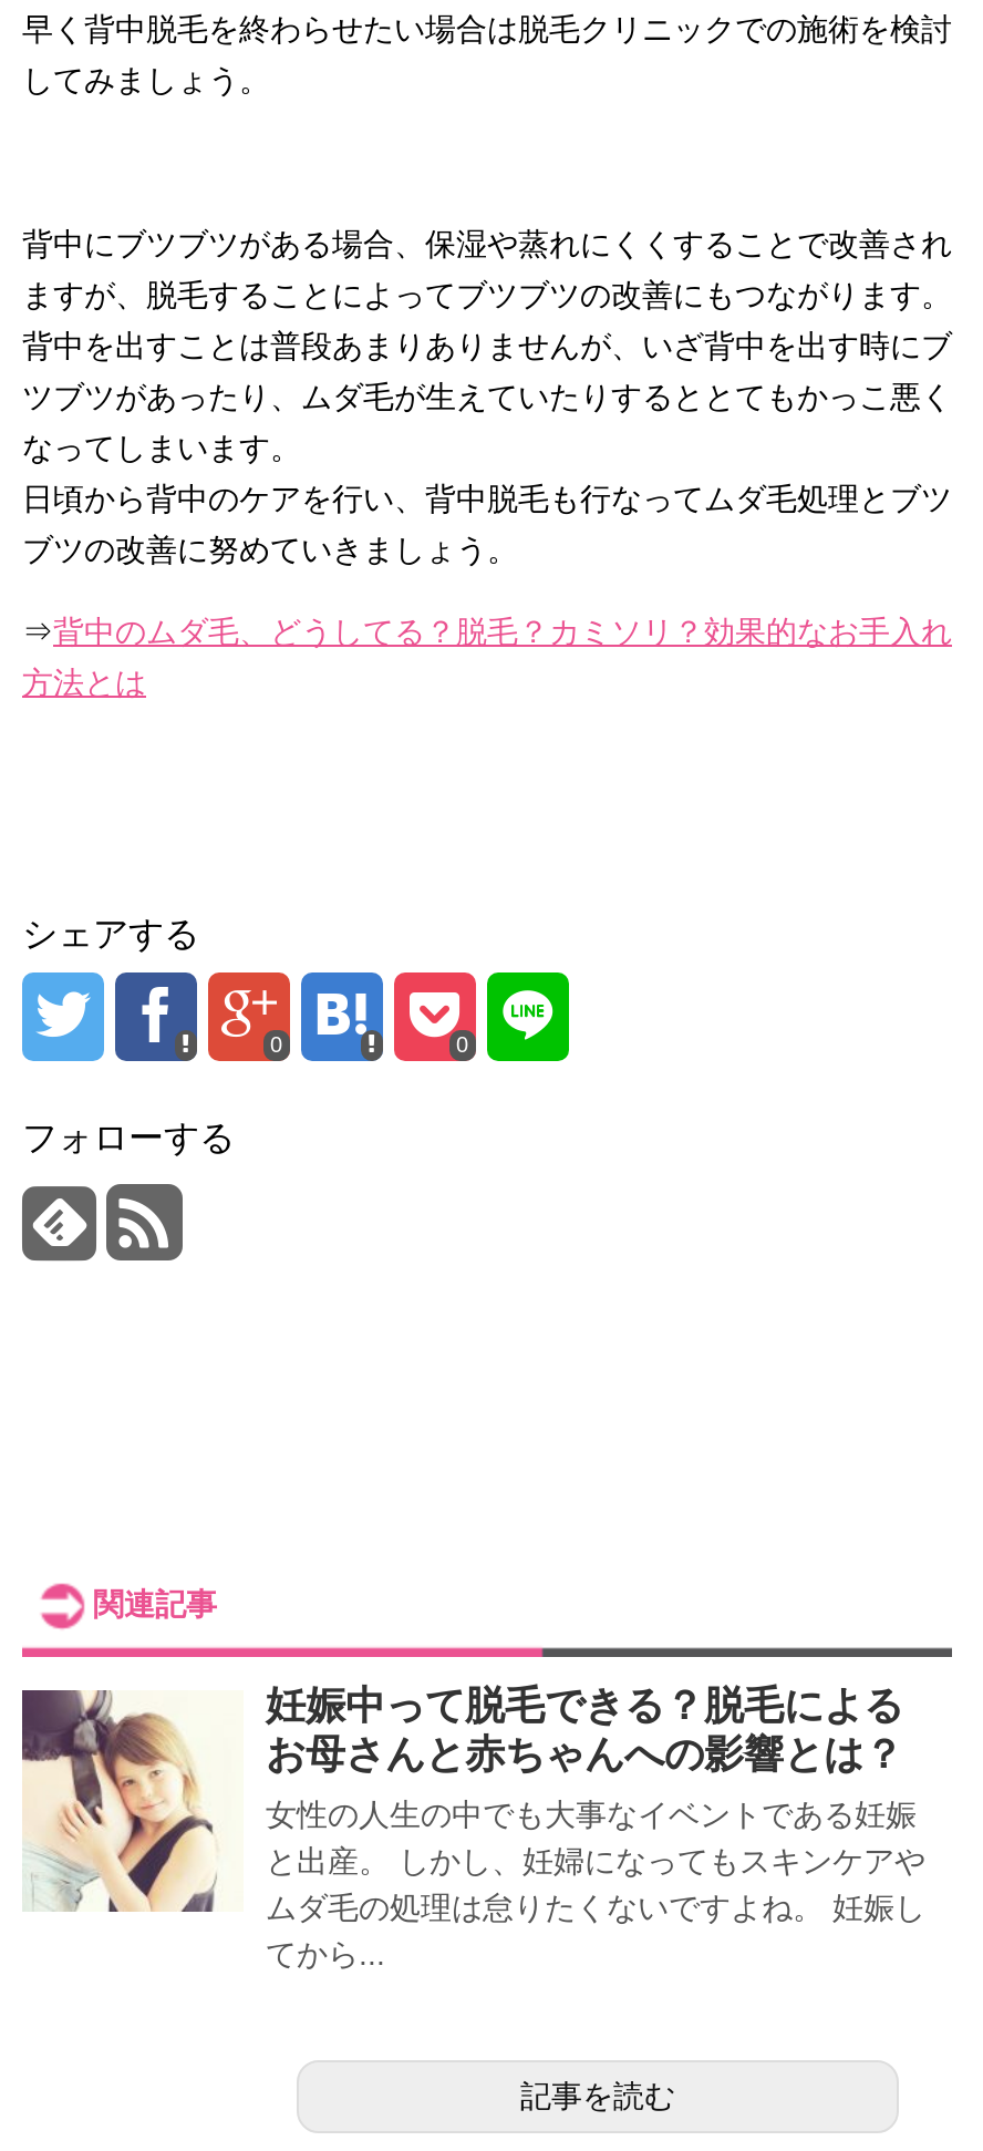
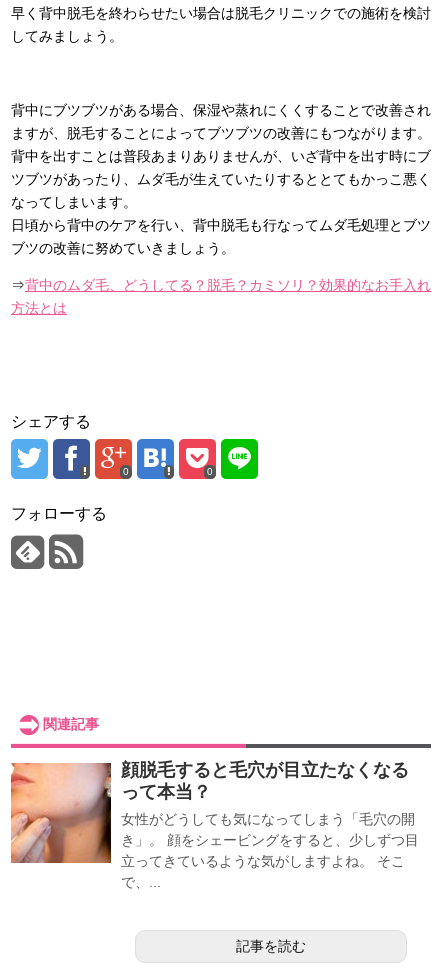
[20,1682,925,1970] [image] | 妊娠中って脱毛できる？脱毛による | お母さんと赤ちゃんへの影響とは？ | 女性の人生の中でも大事なイベントである妊娠 | と出産。 しかし、妊婦になってもスキンケアや | ムダ毛の処理は怠りたくないですよね。 妊娠し | てから... -> [10,759,419,889] [image] | 顔脱毛すると毛穴が目立たなくなる | って本当？ | 女性がどうしても気になってしまう「毛穴の開 | き」。 顔をシェービングをすると、少しずつ目 | 立ってきているような気がしますよね。 そこ | で、...

